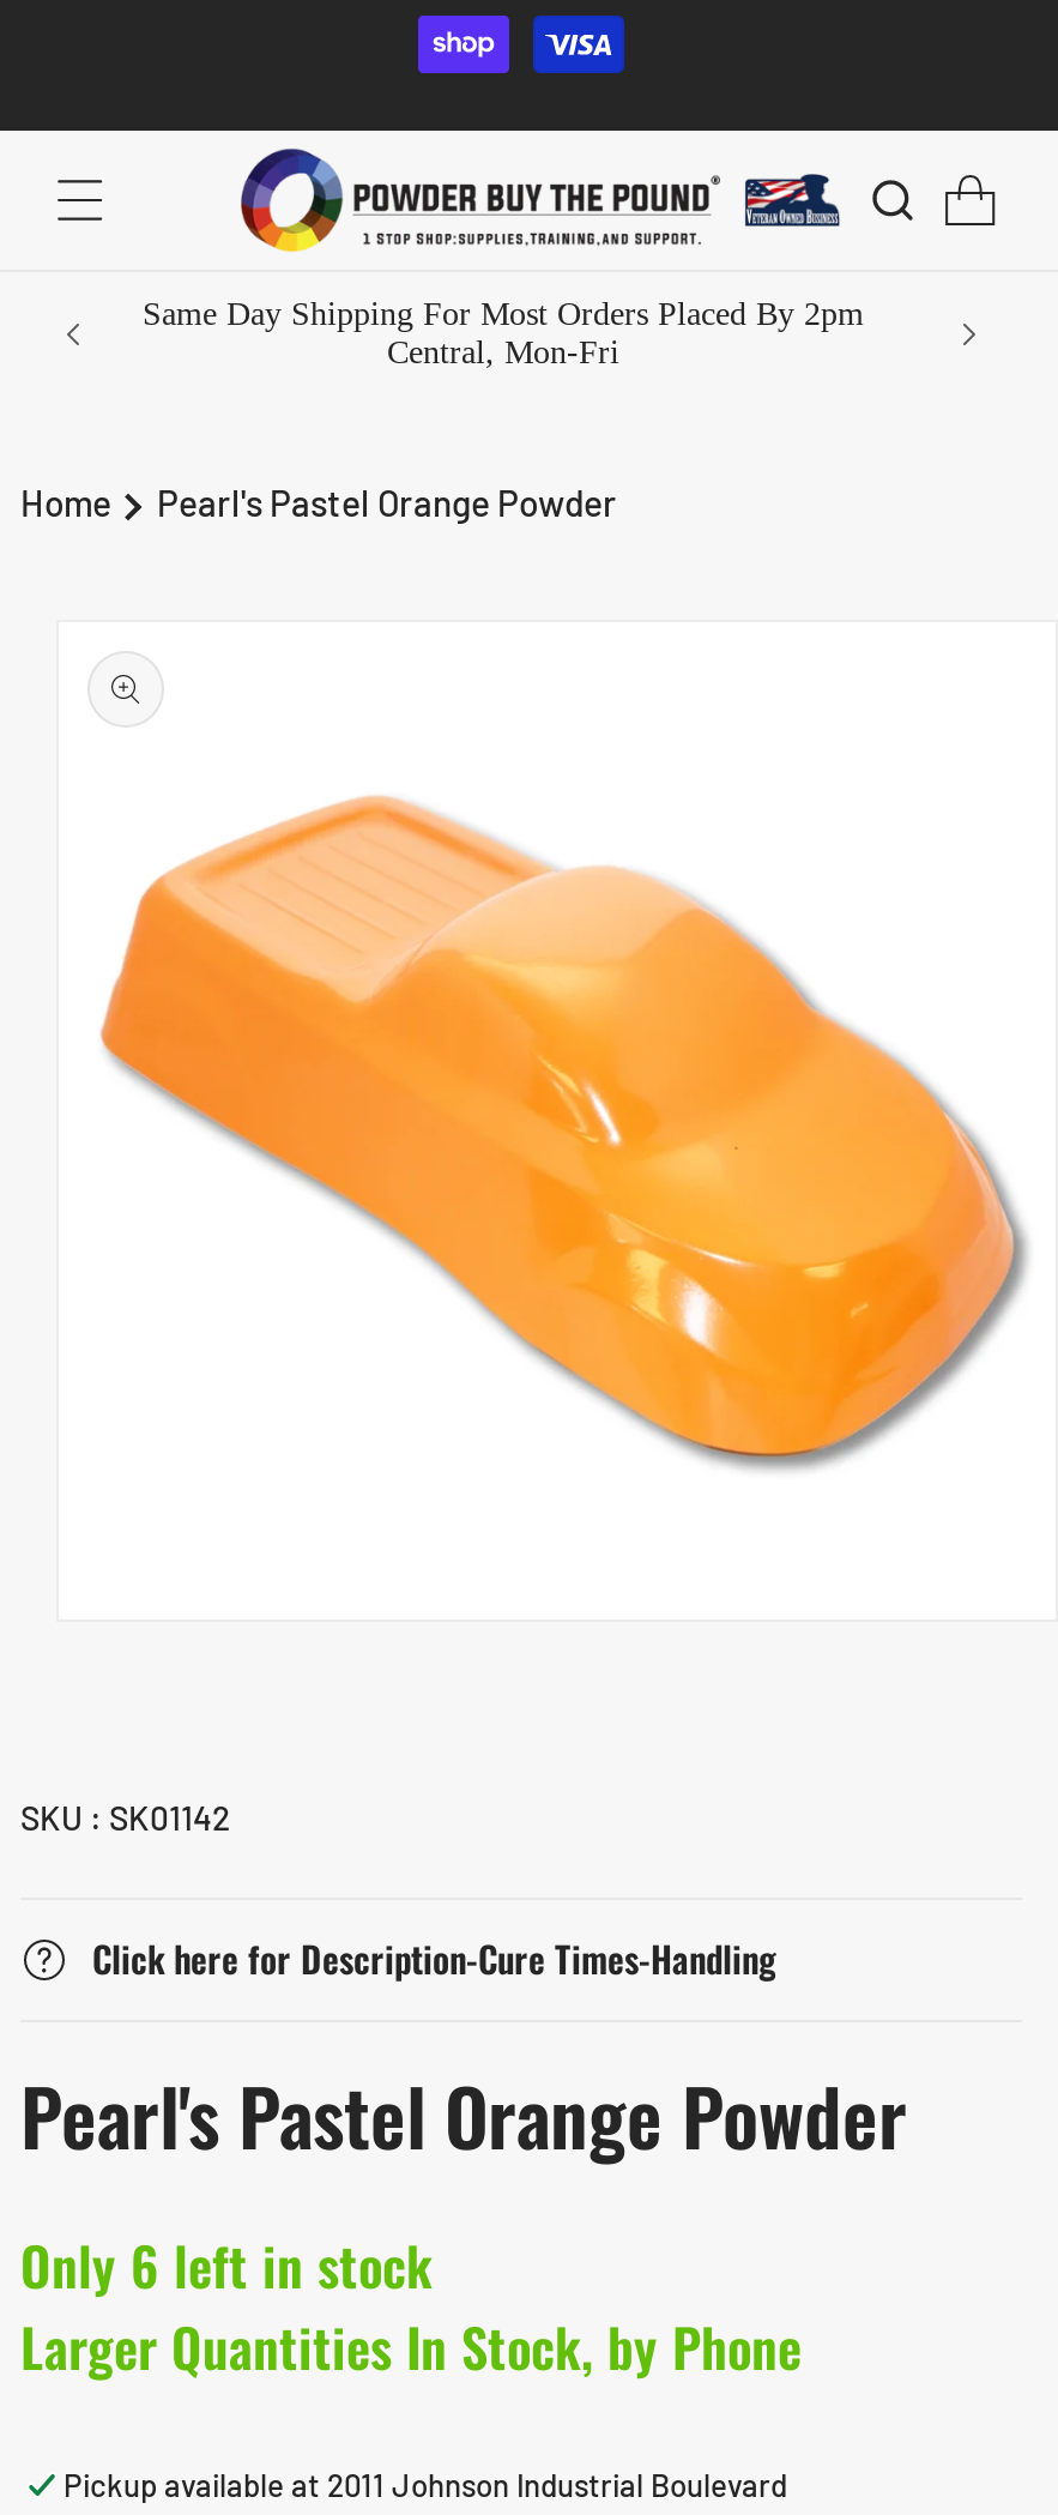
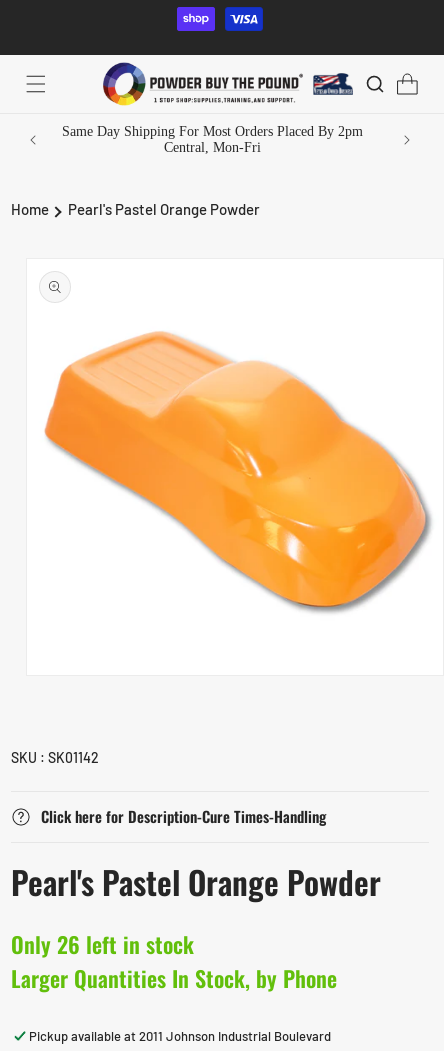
[20,2226,433,2302] Only 6 left in stock -> [11,928,194,960] Only 26 left in stock

